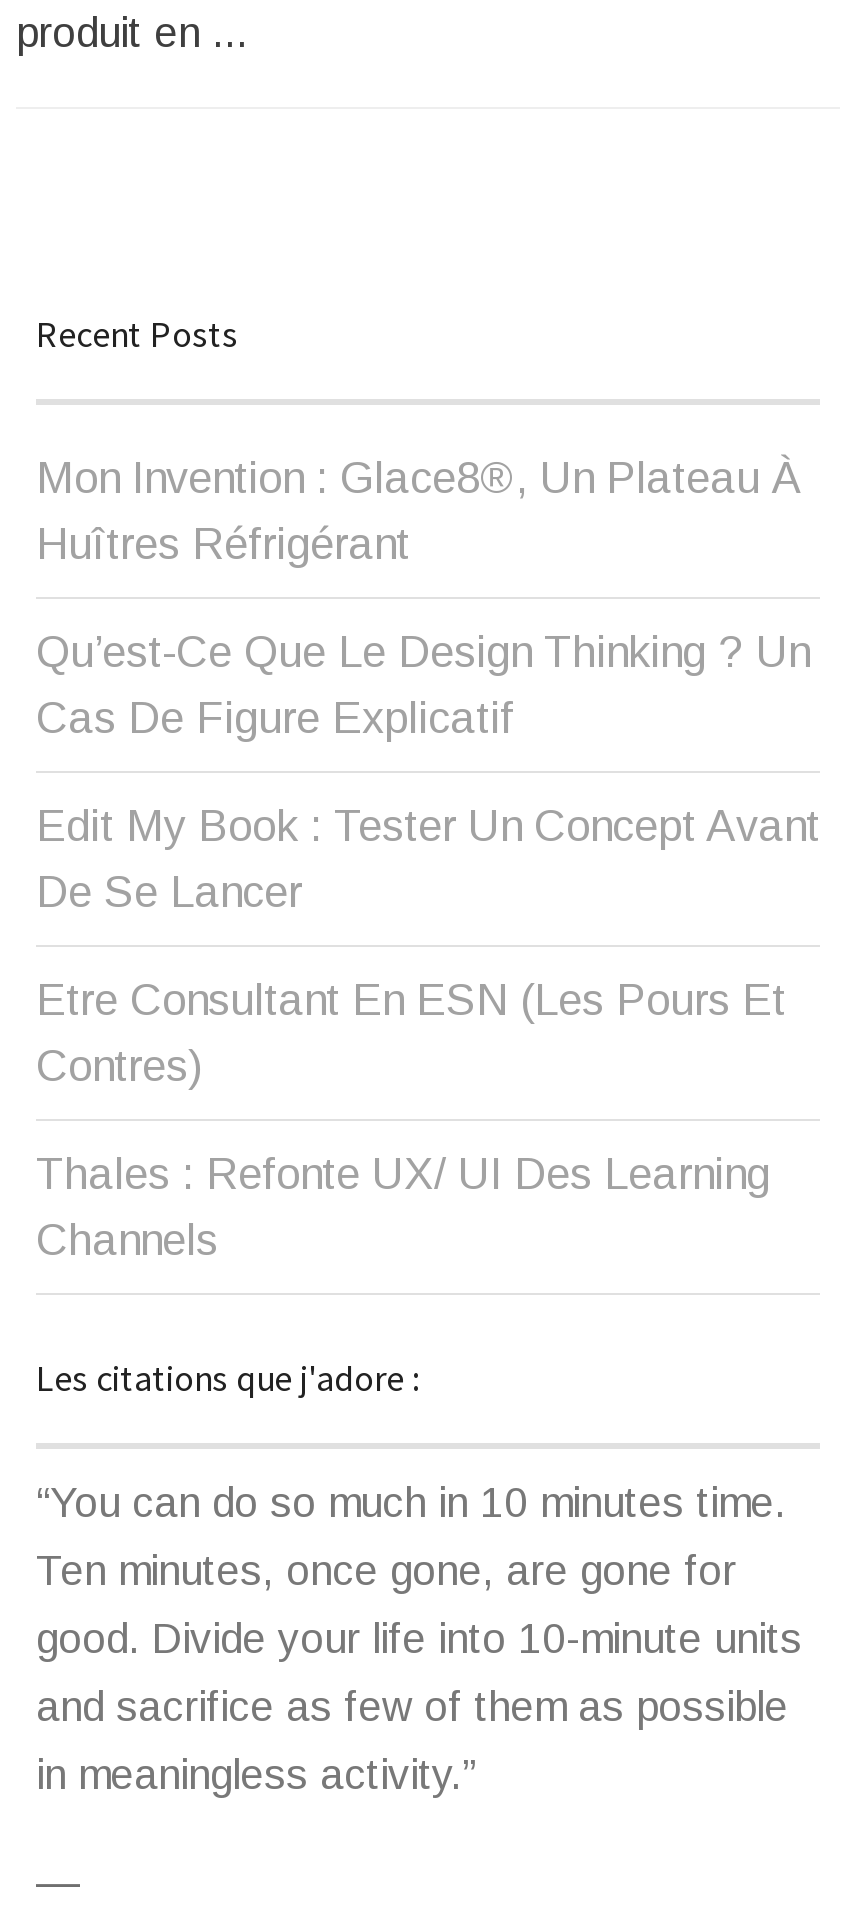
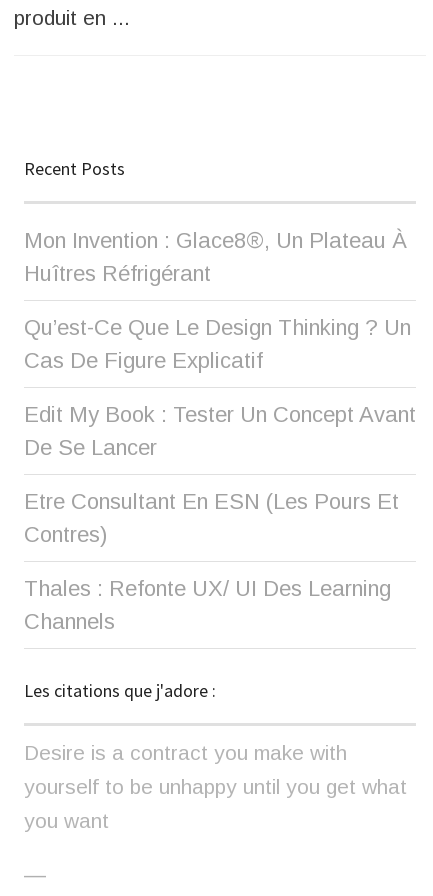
[36,1479,802,1797] “You can do so much in 10 minutes time. | Ten minutes, once gone, are gone for | good. Divide your life into 10-minute units | and sacrifice as few of them as possible | in meaningless activity.” -> [24,741,407,832] Desire is a contract you make with | yourself to be unhappy until you get what | you want

